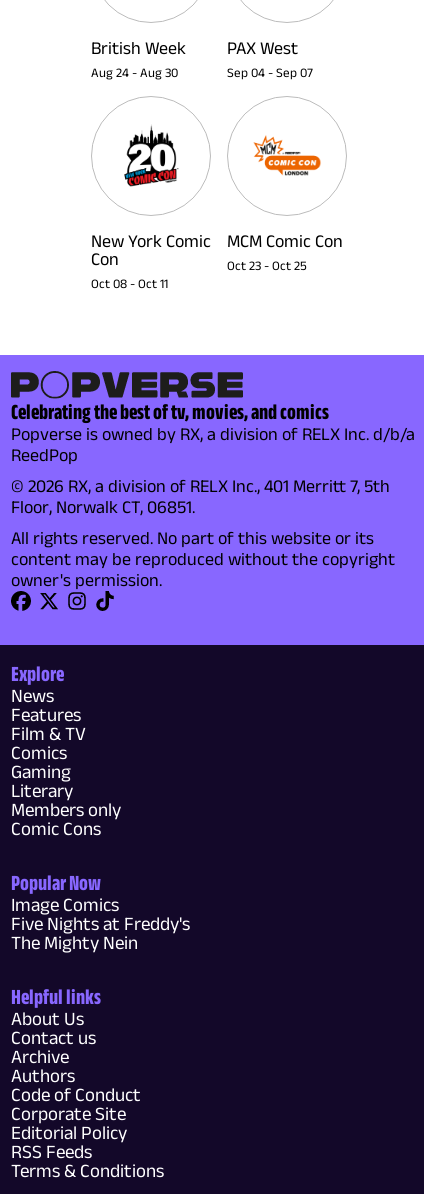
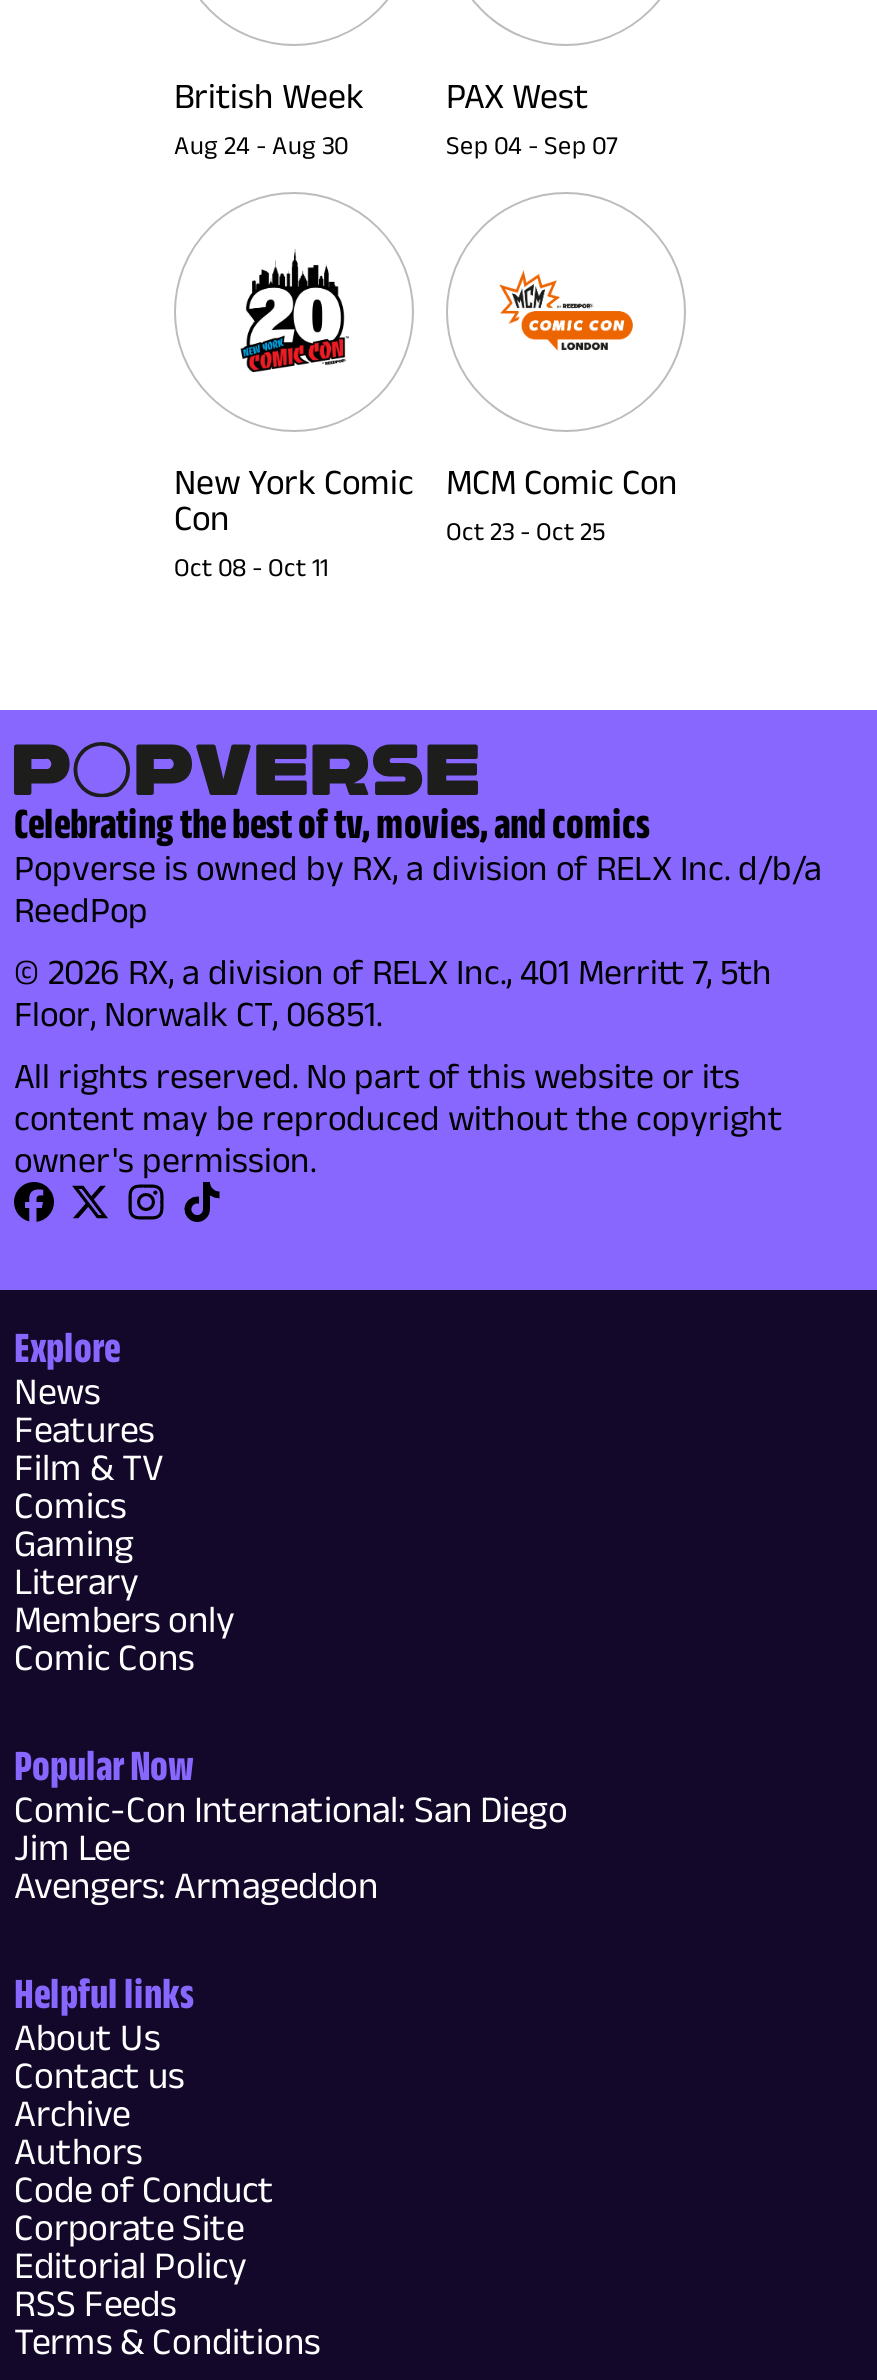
[11,894,190,953] Image Comics | Five Nights at Freddy's | The Mighty Nein -> [14,1788,568,1906] Comic-Con International: San Diego | Jim Lee | Avengers: Armageddon

